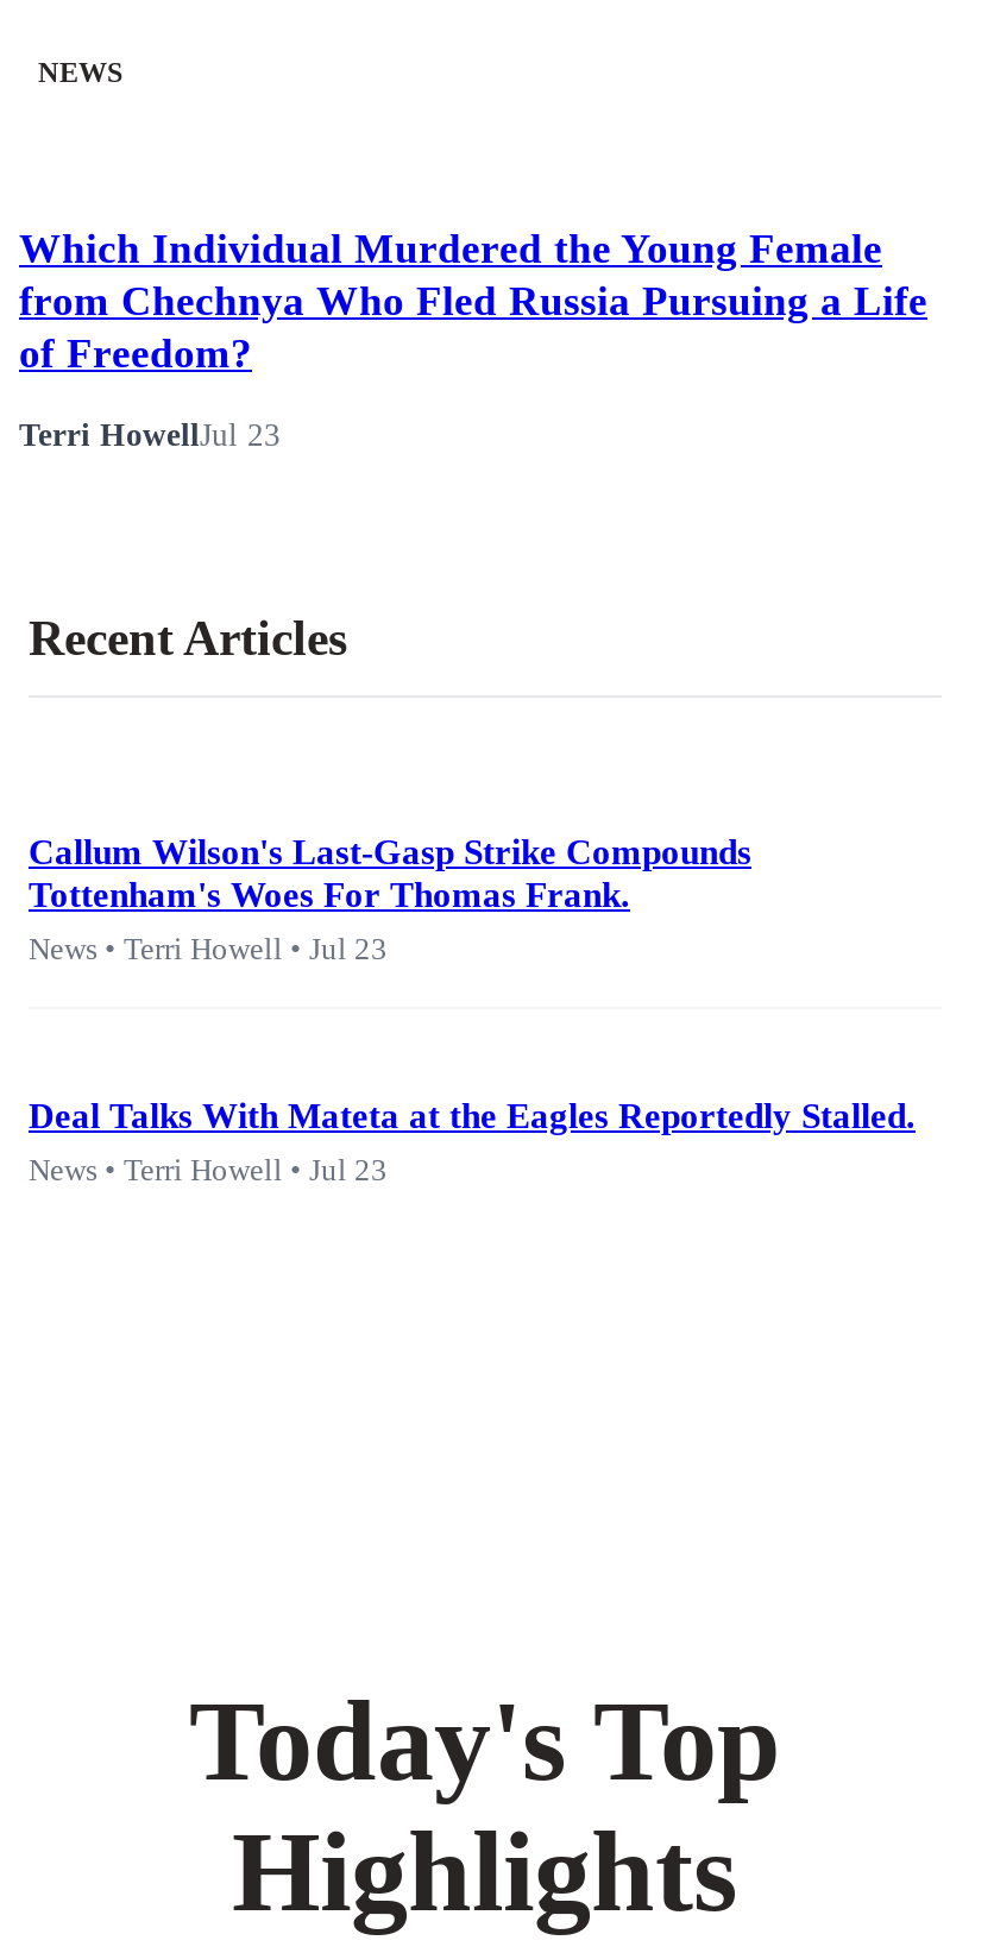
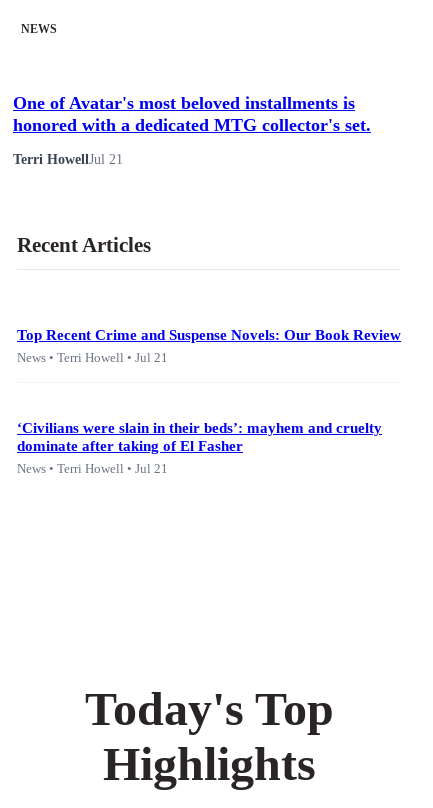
[19,224,927,376] Which Individual Murdered the Young Female | from Chechnya Who Fled Russia Pursuing a Life | of Freedom? -> [13,93,371,135] One of Avatar's most beloved installments is | honored with a dedicated MTG collector's set.
[19,417,281,452] Terri HowellJul 23 -> [13,152,123,167] Terri HowellJul 21
[29,830,751,914] Callum Wilson's Last-Gasp Strike Compounds | Tottenham's Woes For Thomas Frank. -> [17,326,401,343] Top Recent Crime and Suspense Novels: Our Book Review
[29,933,388,966] News • Terri Howell • Jul 23 -> [17,351,168,365] News • Terri Howell • Jul 21
[29,1095,916,1135] Deal Talks With Mateta at the Eagles Reportedly Stalled. -> [17,419,382,454] ‘Civilians were slain in their beds’: mayhem and cruelty | dominate after taking of El Fasher
[29,1154,388,1187] News • Terri Howell • Jul 23 -> [17,462,168,476] News • Terri Howell • Jul 21

